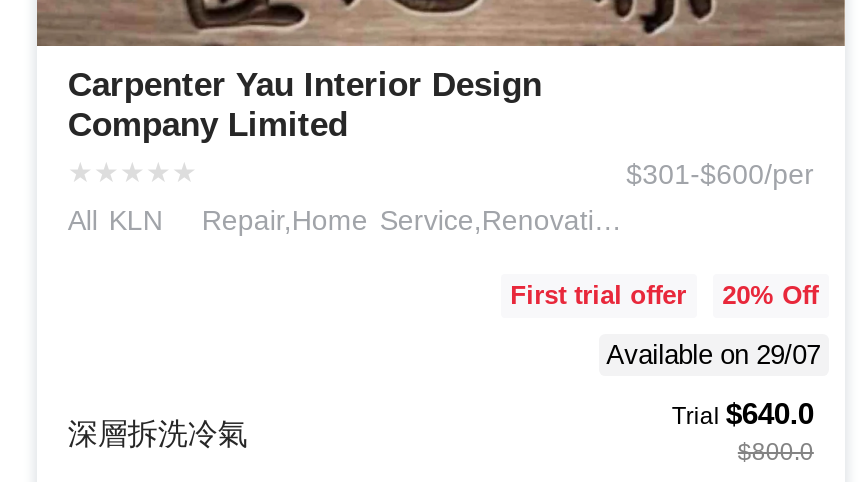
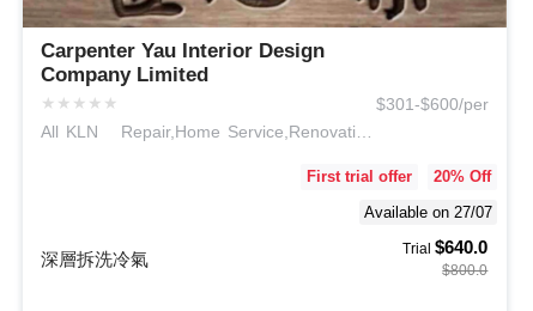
[606,340,820,370] Available on 29/07 -> [364,203,492,221] Available on 27/07

